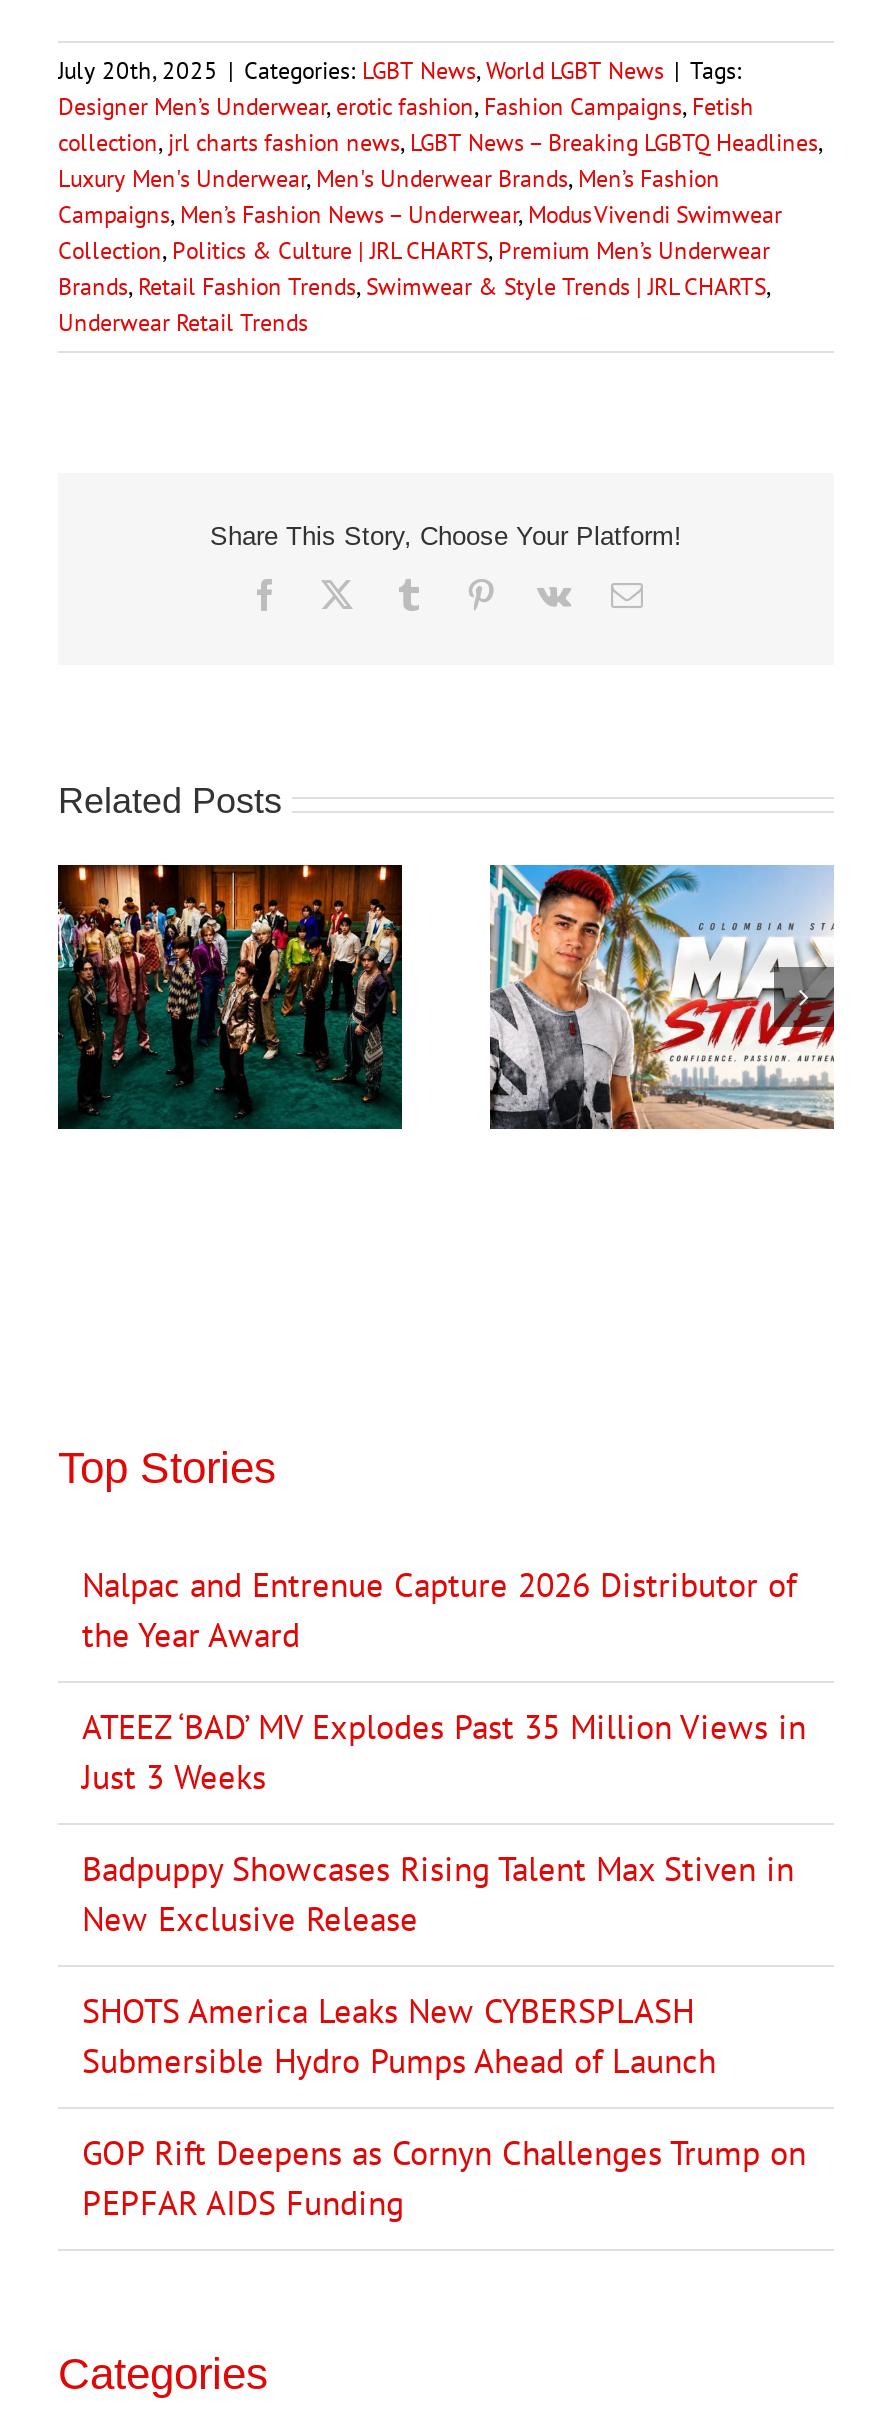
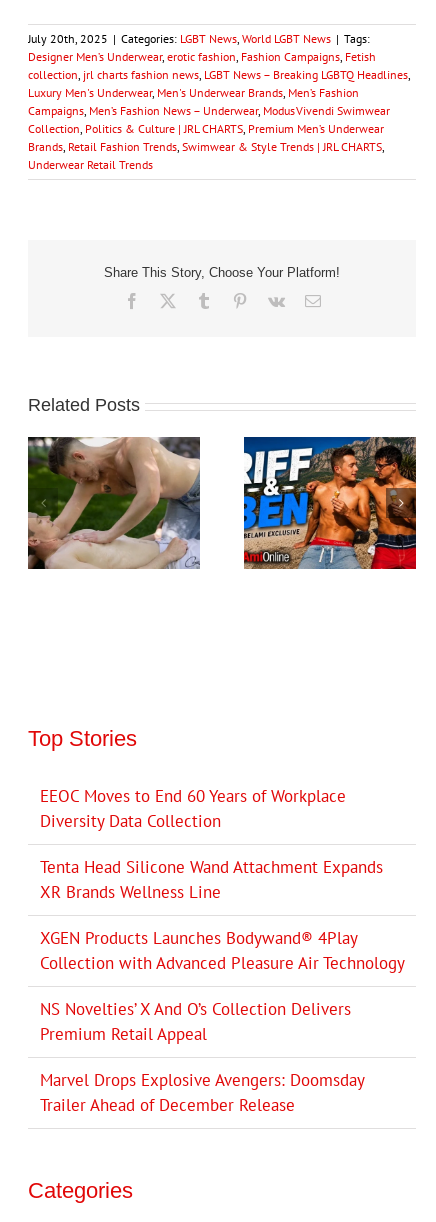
[56,863,404,1131] [image] -> [27,436,201,570] [image]
[488,863,836,1131] [image] -> [243,436,417,570] [image]
[82,1562,796,1656] Nalpac and Entrenue Capture 2026 Distributor of | the Year Award -> [40,785,346,832] EEOC Moves to End 60 Years of Workplace | Diversity Data Collection
[82,1704,806,1798] ATEEZ ‘BAD’ MV Explodes Past 35 Million Views in | Just 3 Weeks -> [40,856,383,903] Tenta Head Silicone Wand Attachment Expands | XR Brands Wellness Line
[82,1846,794,1940] Badpuppy Showcases Rising Talent Max Stiven in | New Exclusive Release -> [40,927,405,974] XGEN Products Launches Bodywand® 4Play | Collection with Advanced Pleasure Air Technology
[82,1988,716,2082] SHOTS America Leaks New CYBERSPLASH | Submersible Hydro Pumps Ahead of Launch -> [40,998,351,1045] NS Novelties’ X And O’s Collection Delivers | Premium Retail Appeal
[82,2130,806,2224] GOP Rift Deepens as Cornyn Challenges Trump on | PEPFAR AIDS Funding -> [40,1069,364,1116] Marvel Drops Explosive Avengers: Doomsday | Trailer Ahead of December Release

